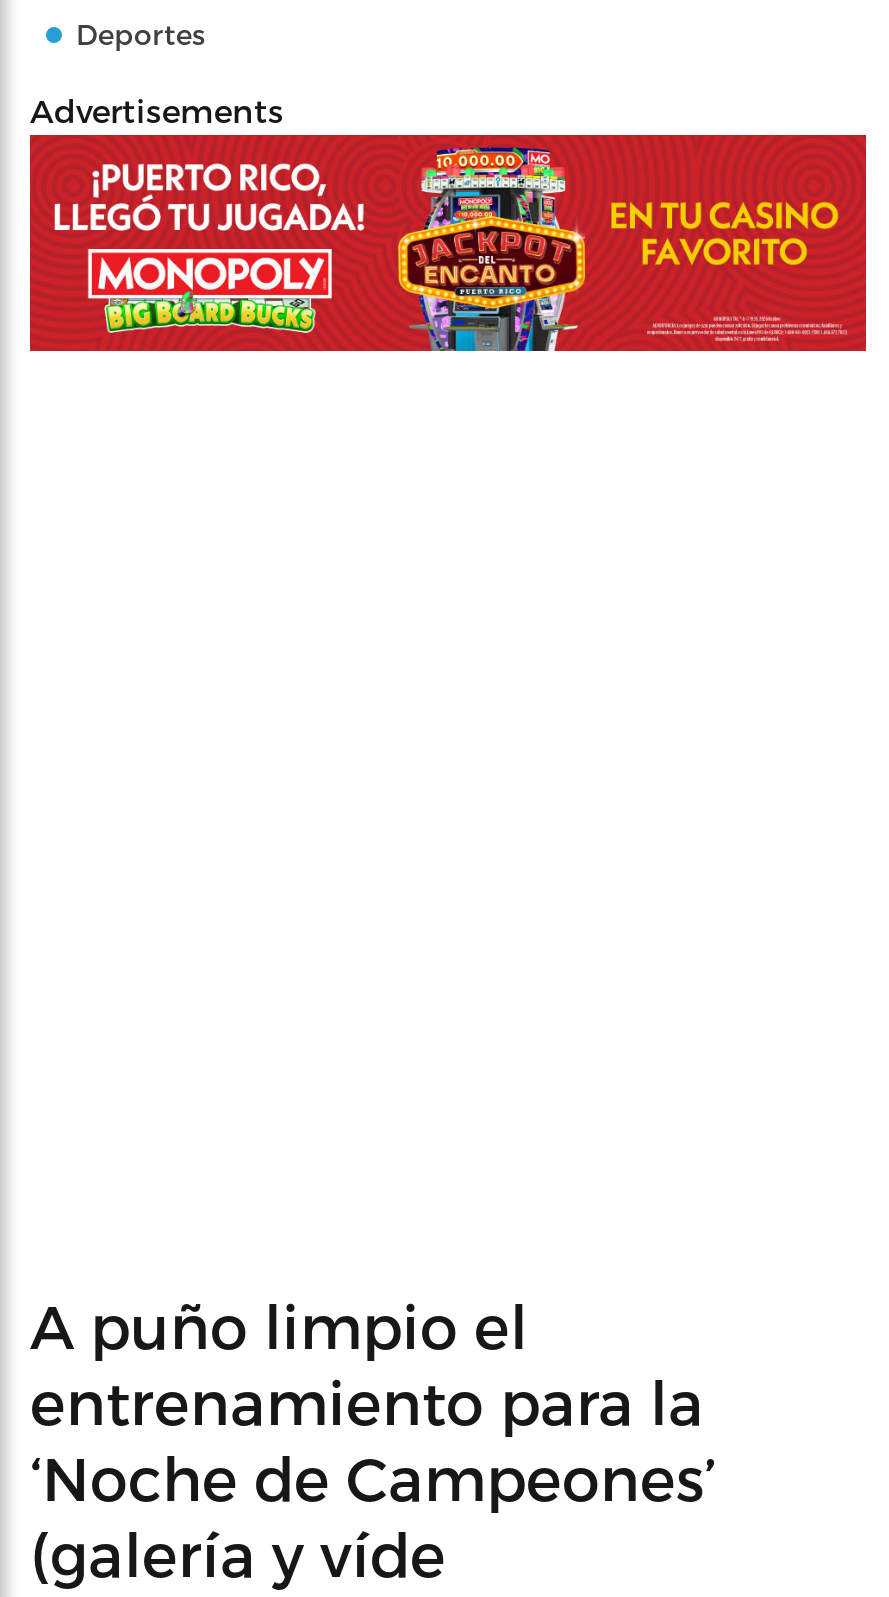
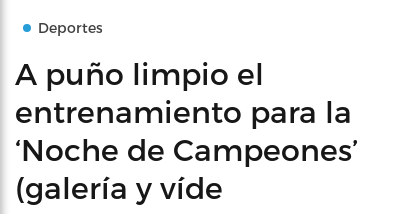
[30,91,284,129] Advertisements -> none
[28,133,868,353] [image] -> none

